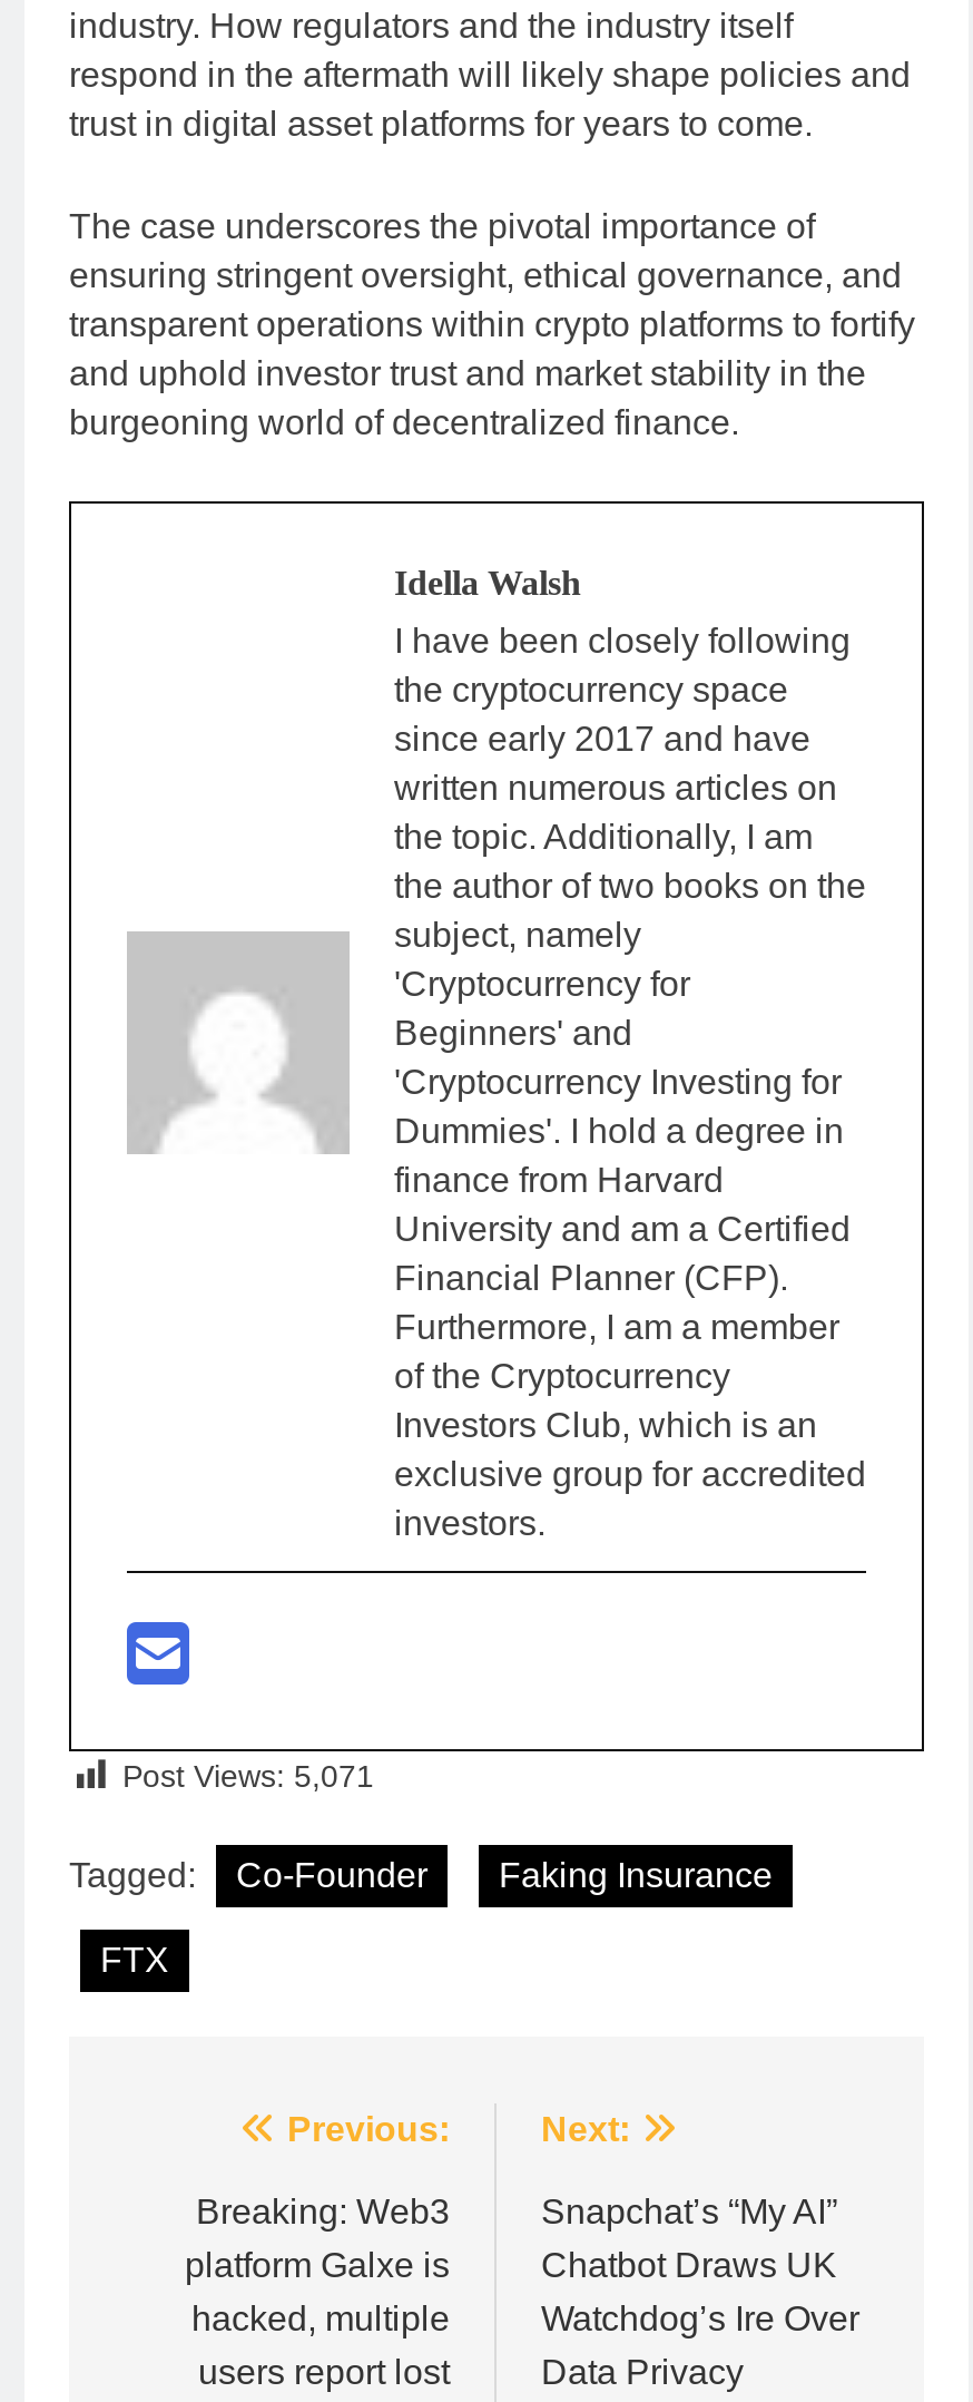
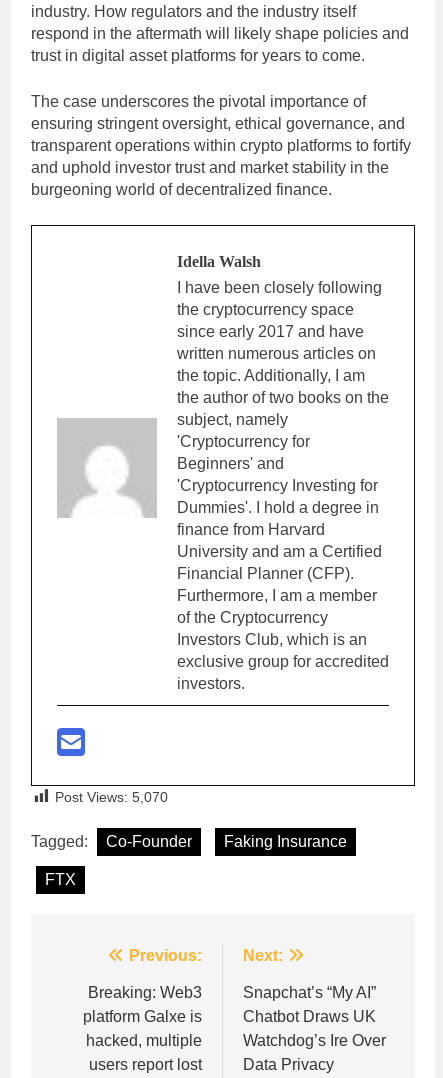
[122,1758,374,1794] Post Views: 5,071 -> [55,789,168,805] Post Views: 5,070

